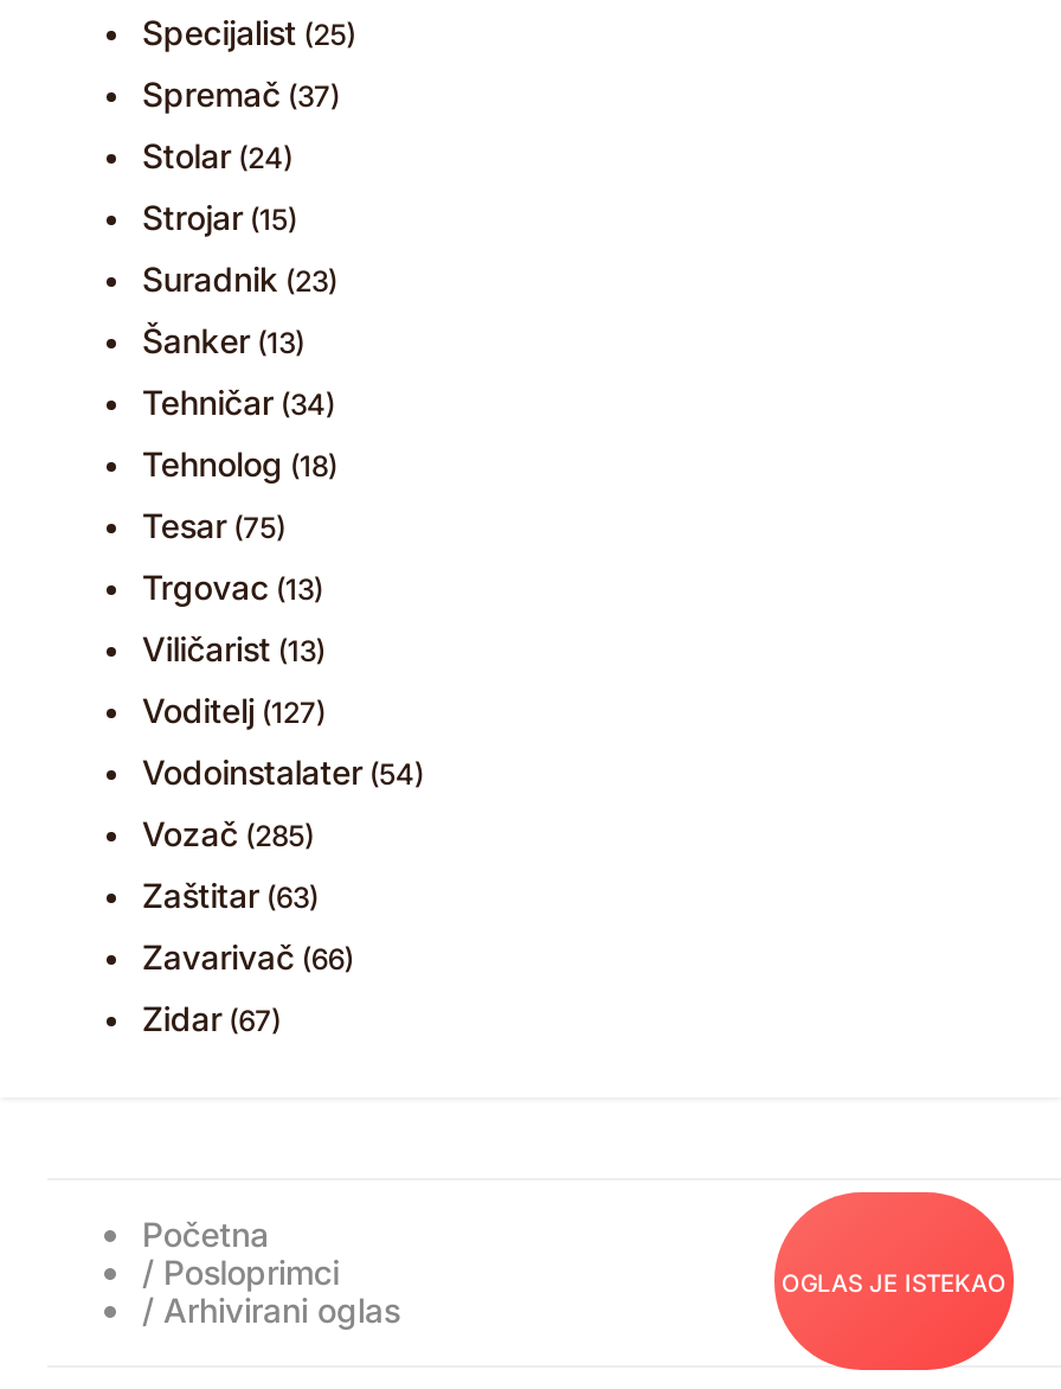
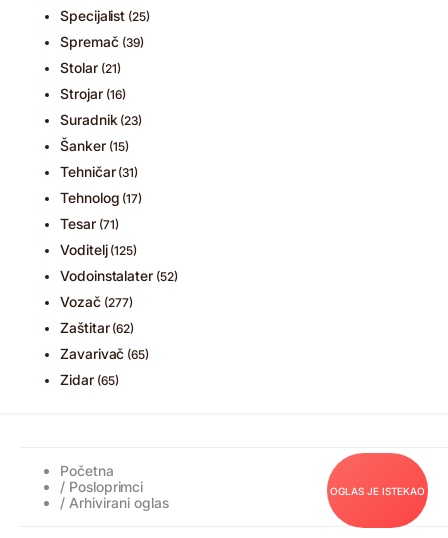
[142,73,340,114] Spremač (37) -> [60,33,143,50] Spremač (39)
[142,135,293,175] Stolar (24) -> [60,59,121,76] Stolar (21)
[142,197,297,237] Strojar (15) -> [60,85,125,102] Strojar (16)
[142,320,424,1038] Šanker (13) | Tehničar (34) | Tehnolog (18) | Tesar (75) | Trgovac (13) | Viličarist (13) | Voditelj (127) | Vodoinstalater (54) | Vozač (285) | Zaštitar (63) | Zavarivač (66) | Zidar (67) -> [60,137,178,388] Šanker (15) | Tehničar (31) | Tehnolog (17) | Tesar (71) | Voditelj (125) | Vodoinstalater (52) | Vozač (277) | Zaštitar (62) | Zavarivač (65) | Zidar (65)

